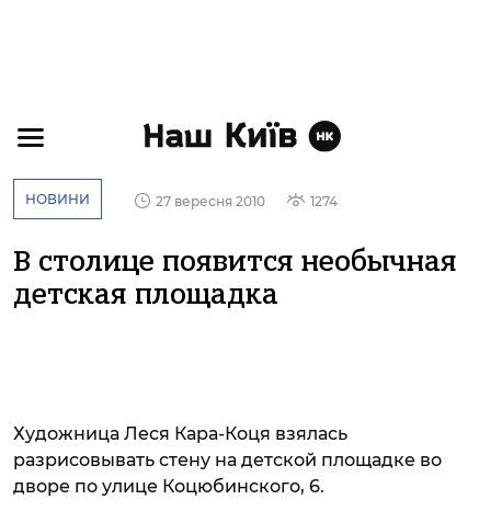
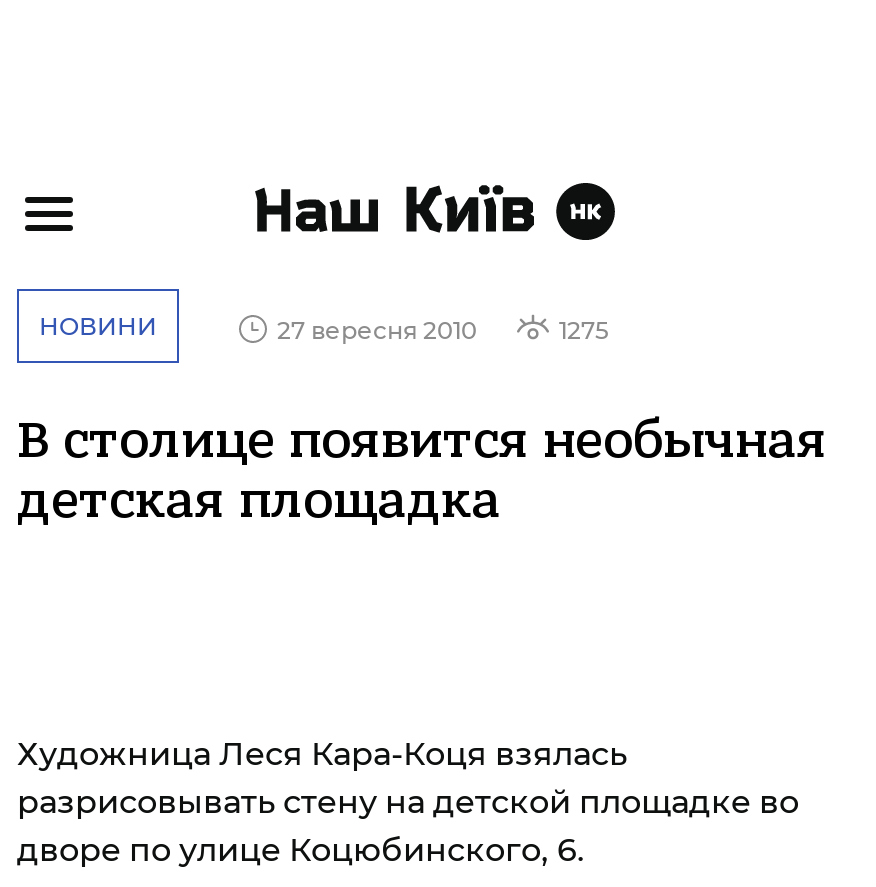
[310,193,338,210] 1274 -> [559,316,609,346] 1275

